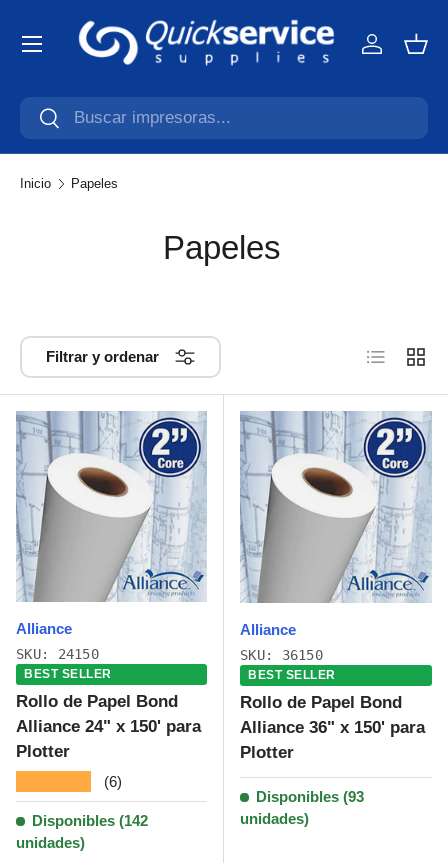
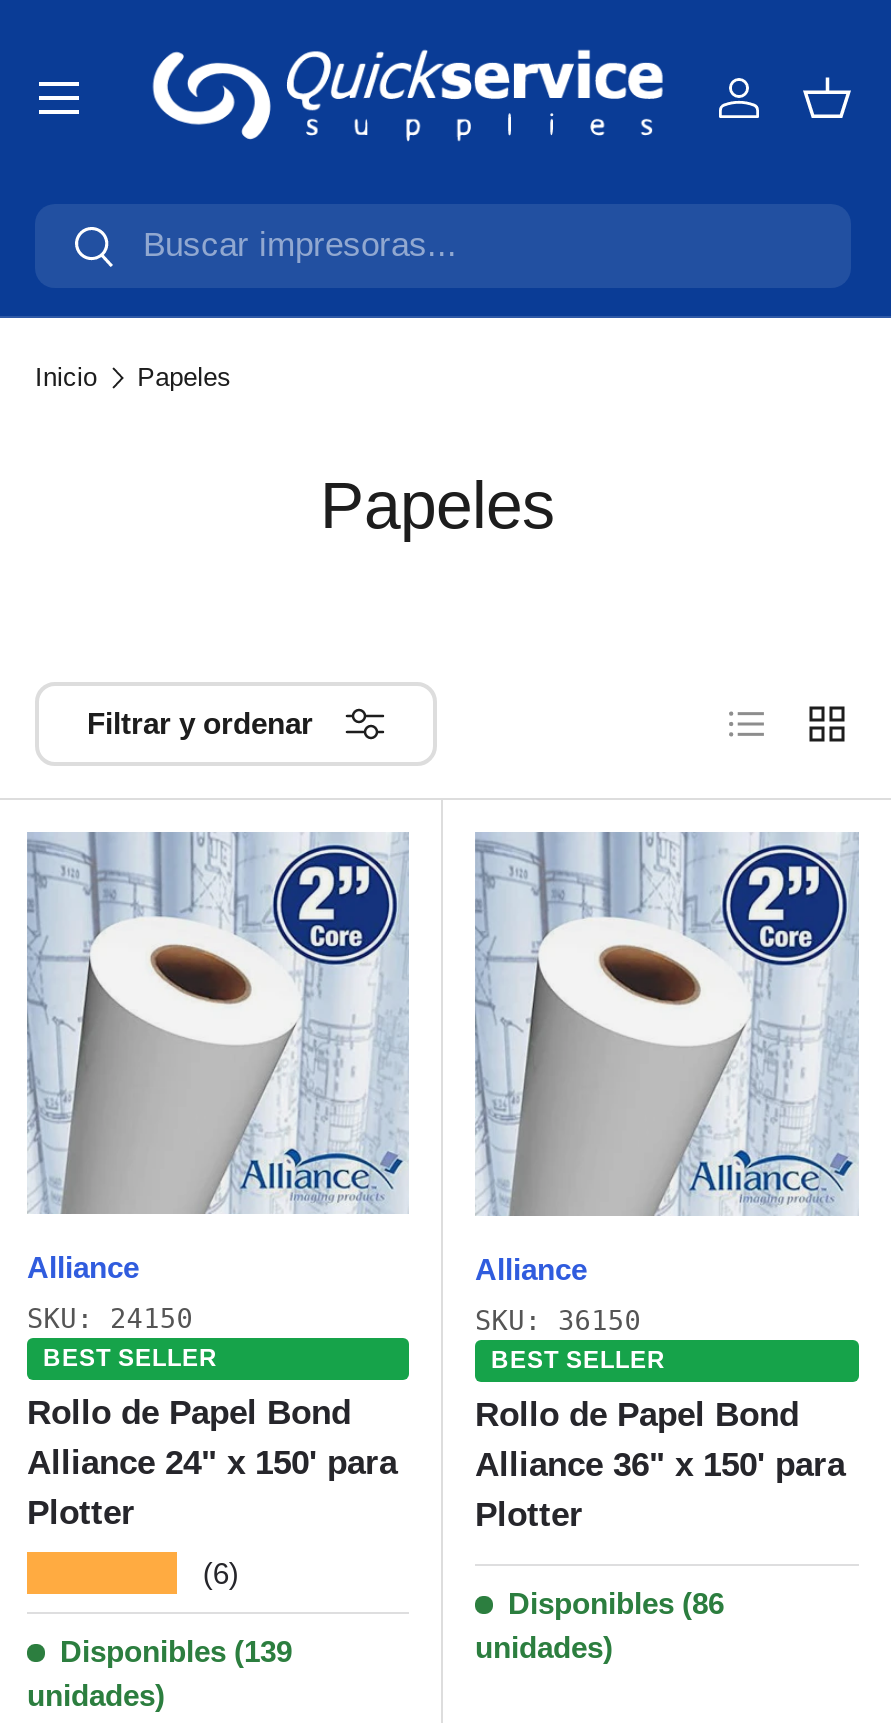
[256,787,364,804] Disponibles (93 -> [508,1585,724,1619] Disponibles (86
[32,811,148,828] Disponibles (142 -> [60,1633,292,1667] Disponibles (139

